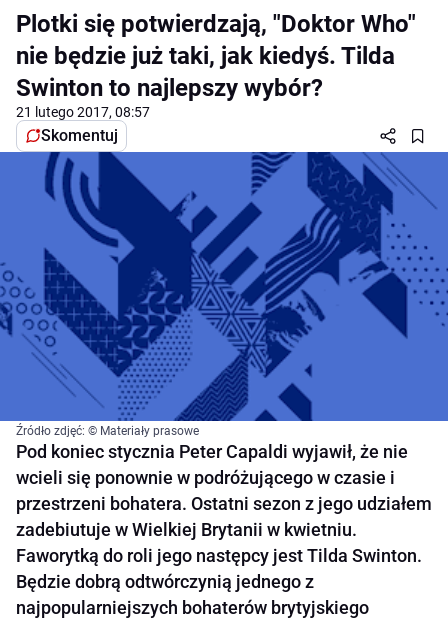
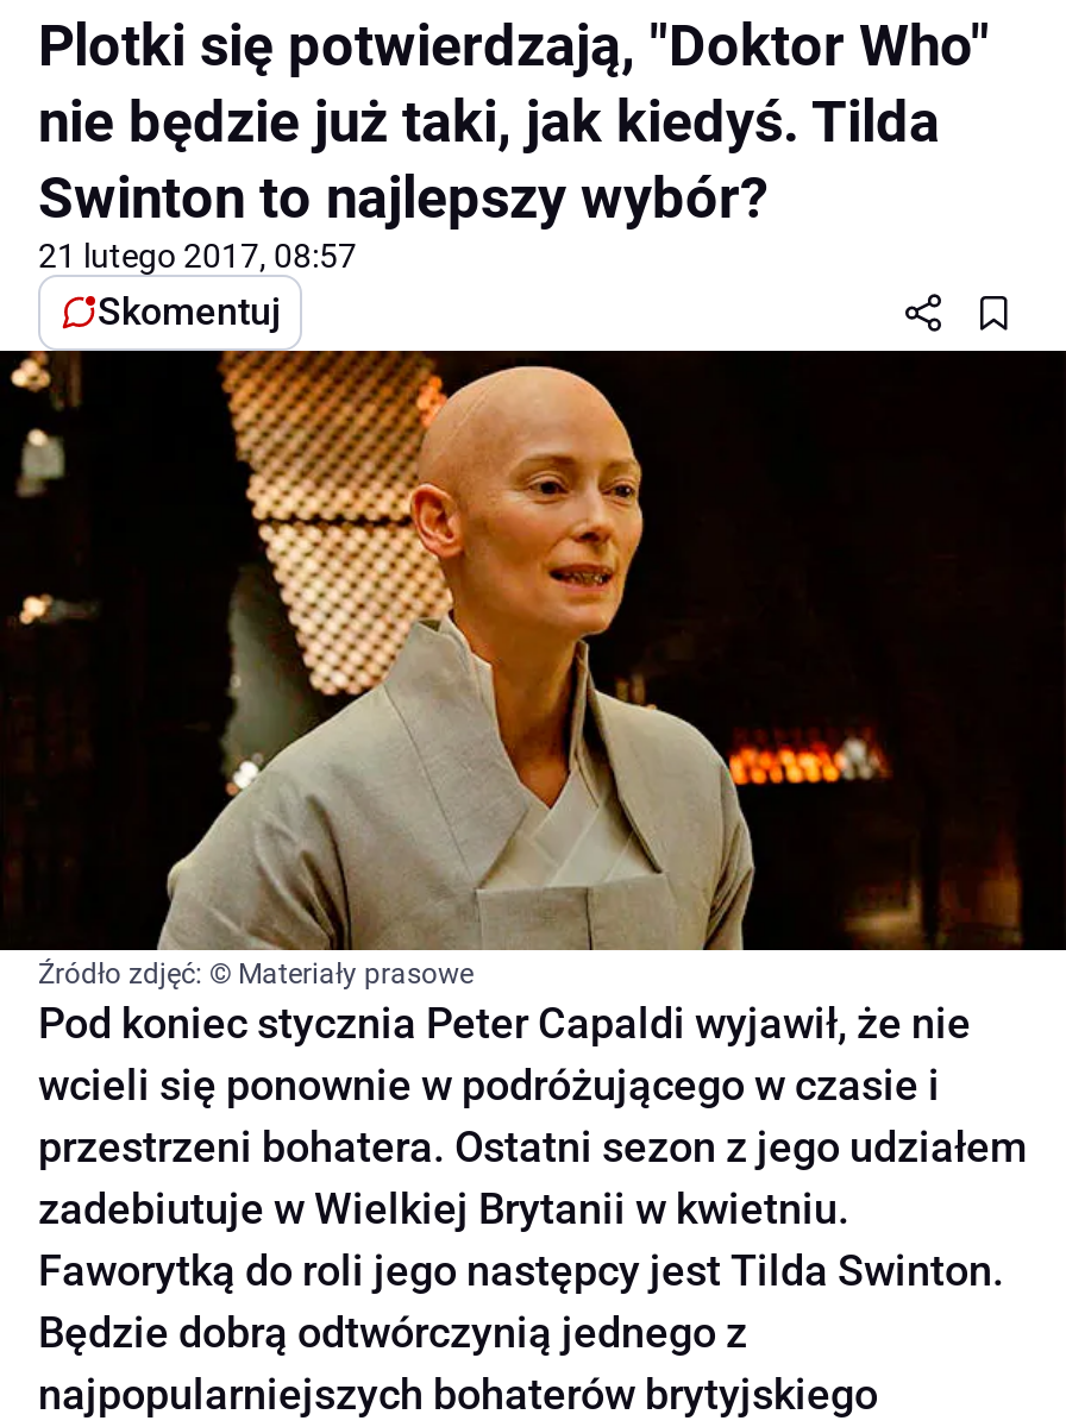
[3,151,445,422] [image] -> [7,348,1059,953] [image]

